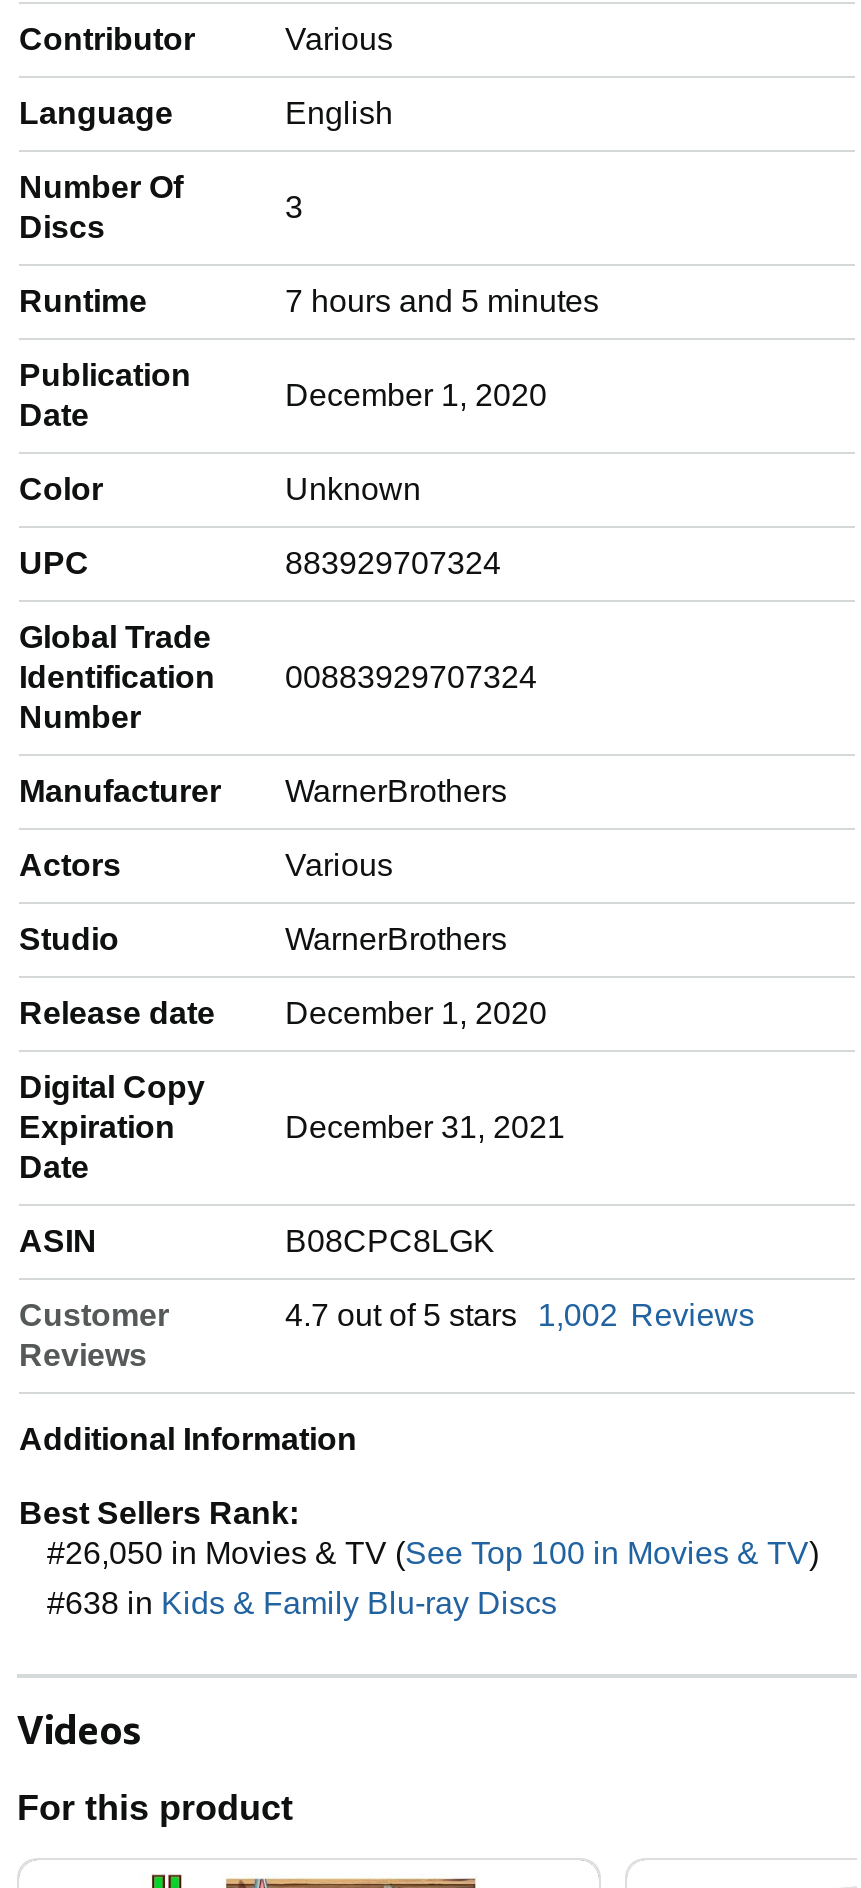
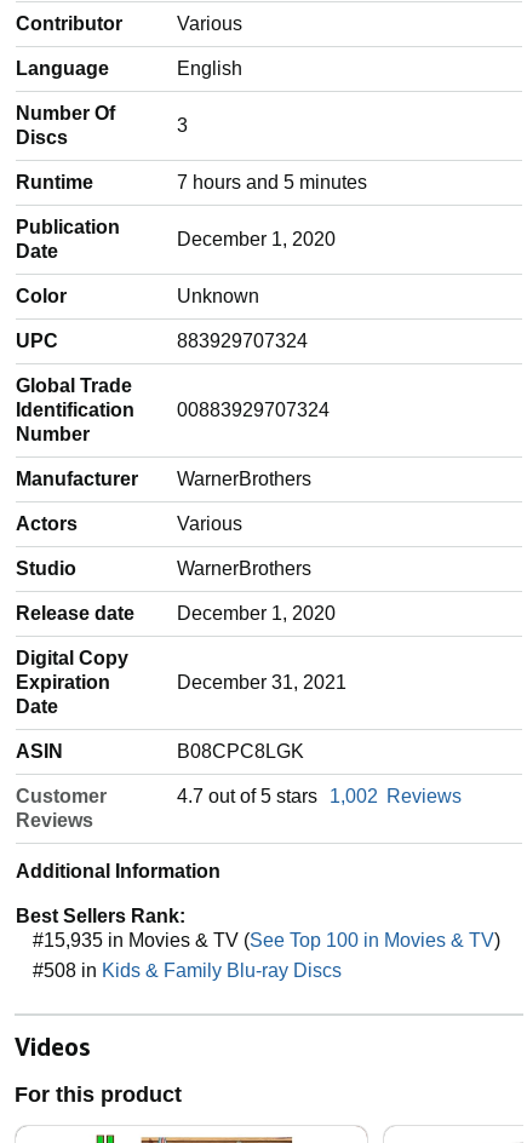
[47,1537,819,1571] #26,050 in Movies & TV (See Top 100 in Movies & TV) -> [33,930,500,951] #15,935 in Movies & TV (See Top 100 in Movies & TV)
[47,1587,557,1621] #638 in Kids & Family Blu-ray Discs -> [33,961,342,981] #508 in Kids & Family Blu-ray Discs

